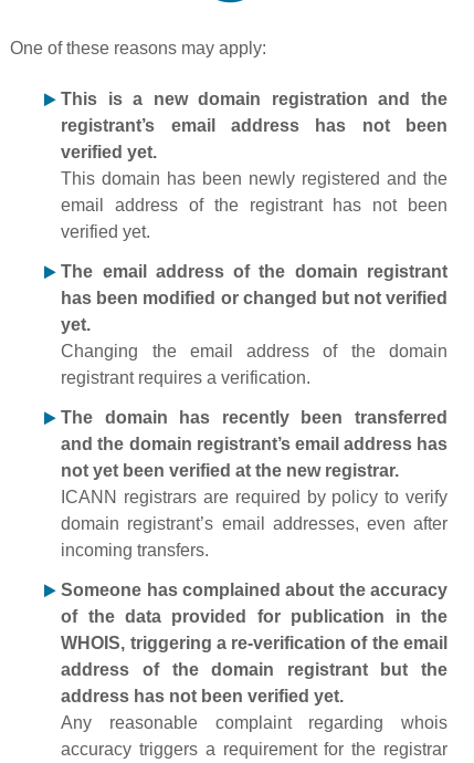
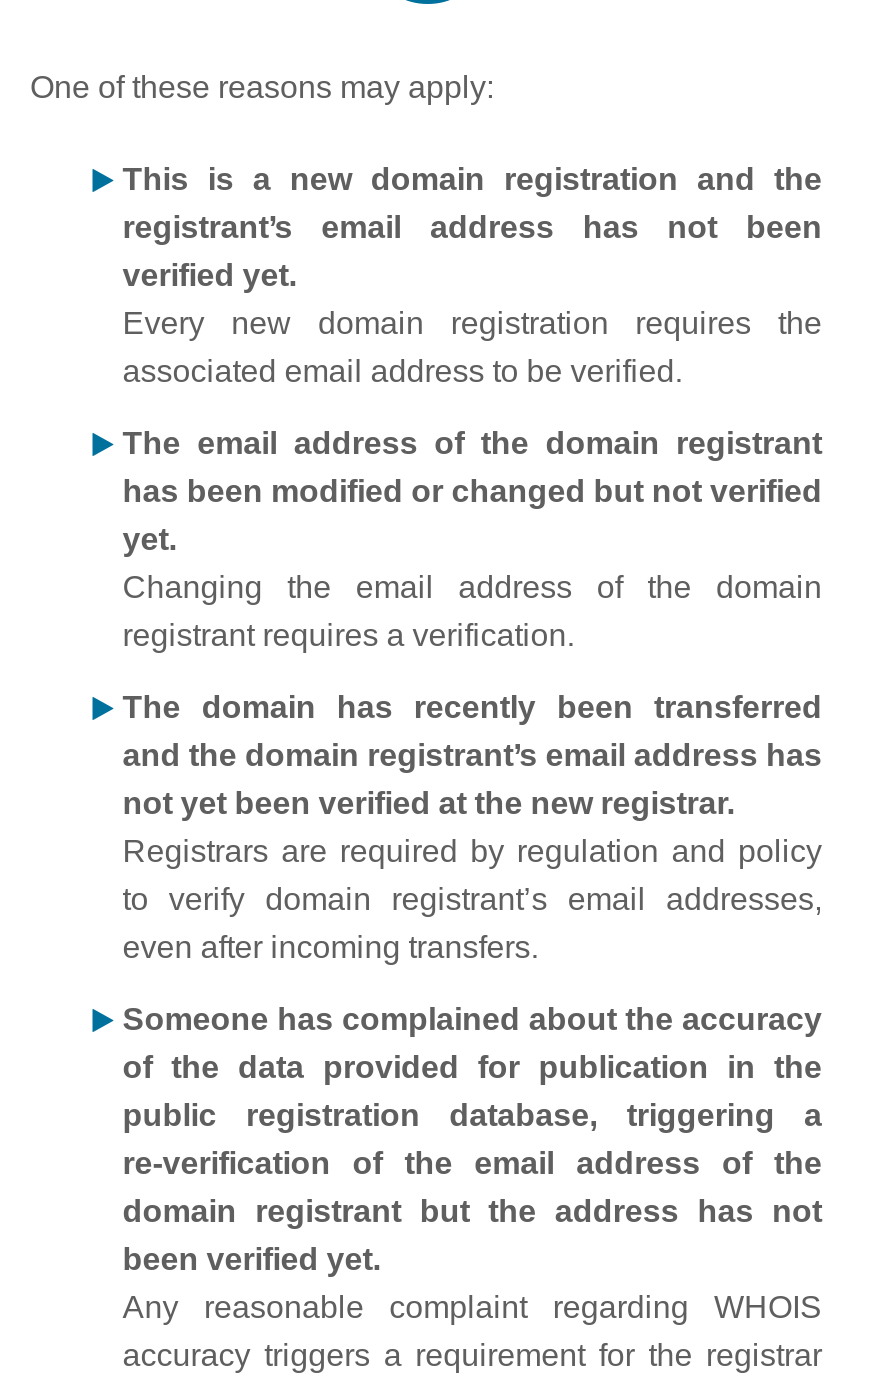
[61,169,447,241] This domain has been newly registered and the | email address of the registrant has not been | verified yet. -> [123,306,822,388] Every new domain registration requires the | associated email address to be verified.
moved [61,262,447,480] -> [123,426,822,820]: The email address of the domain registrant | has been modified or changed but not verified | yet. | Changing the email address of the domain | registrant requires a verification. | The domain has recently been transferred | and the domain registrant’s email address has | not yet been verified at the new registrar.
[61,488,447,560] ICANN registrars are required by policy to verify | domain registrant’s email addresses, even after | incoming transfers. -> [123,834,822,964] Registrars are required by regulation and policy | to verify domain registrant’s email addresses, | even after incoming transfers.
moved [61,581,447,626] -> [123,1002,822,1084]: Someone has complained about the accuracy | of the data provided for publication in the
[61,634,447,732] WHOIS, triggering a re-verification of the email | address of the domain registrant but the | address has not been verified yet. | Any reasonable complaint regarding whois -> [123,1098,822,1324] public registration database, triggering a | re‑verification of the email address of the | domain registrant but the address has not | been verified yet. | Any reasonable complaint regarding WHOIS

